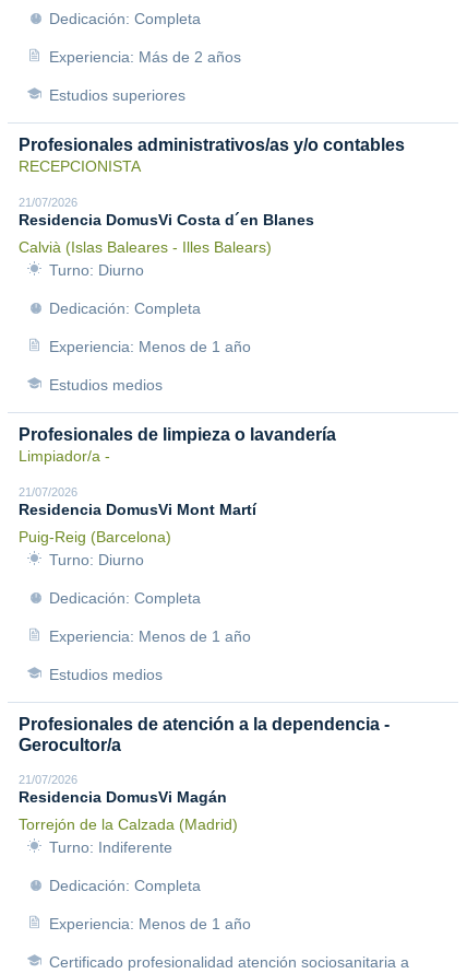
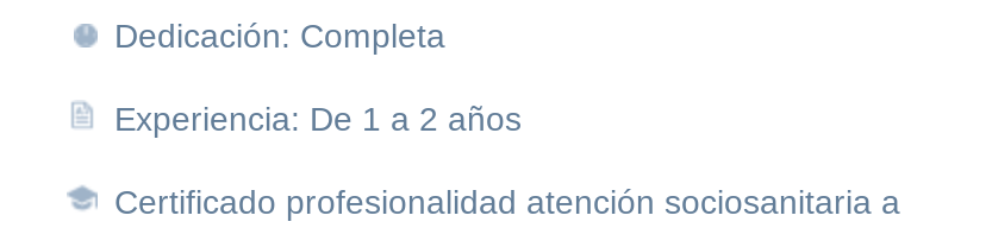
[19,48,405,932] Experiencia: Más de 2 años | Estudios superiores | Profesionales administrativos/as y/o contables | RECEPCIONISTA | 21/07/2026 | Residencia DomusVi Costa d´en Blanes | Calvià (Islas Baleares - Illes Balears) | Turno: Diurno | Dedicación: Completa | Experiencia: Menos de 1 año | Estudios medios | Profesionales de limpieza o lavandería | Limpiador/a - | 21/07/2026 | Residencia DomusVi Mont Martí | Puig-Reig (Barcelona) | Turno: Diurno | Dedicación: Completa | Experiencia: Menos de 1 año | Estudios medios | Profesionales de atención a la dependencia - | Gerocultor/a | 21/07/2026 | Residencia DomusVi Magán | Torrejón de la Calzada (Madrid) | Turno: Indiferente | Dedicación: Completa | Experiencia: Menos de 1 año -> [114,100,522,138] Experiencia: De 1 a 2 años

